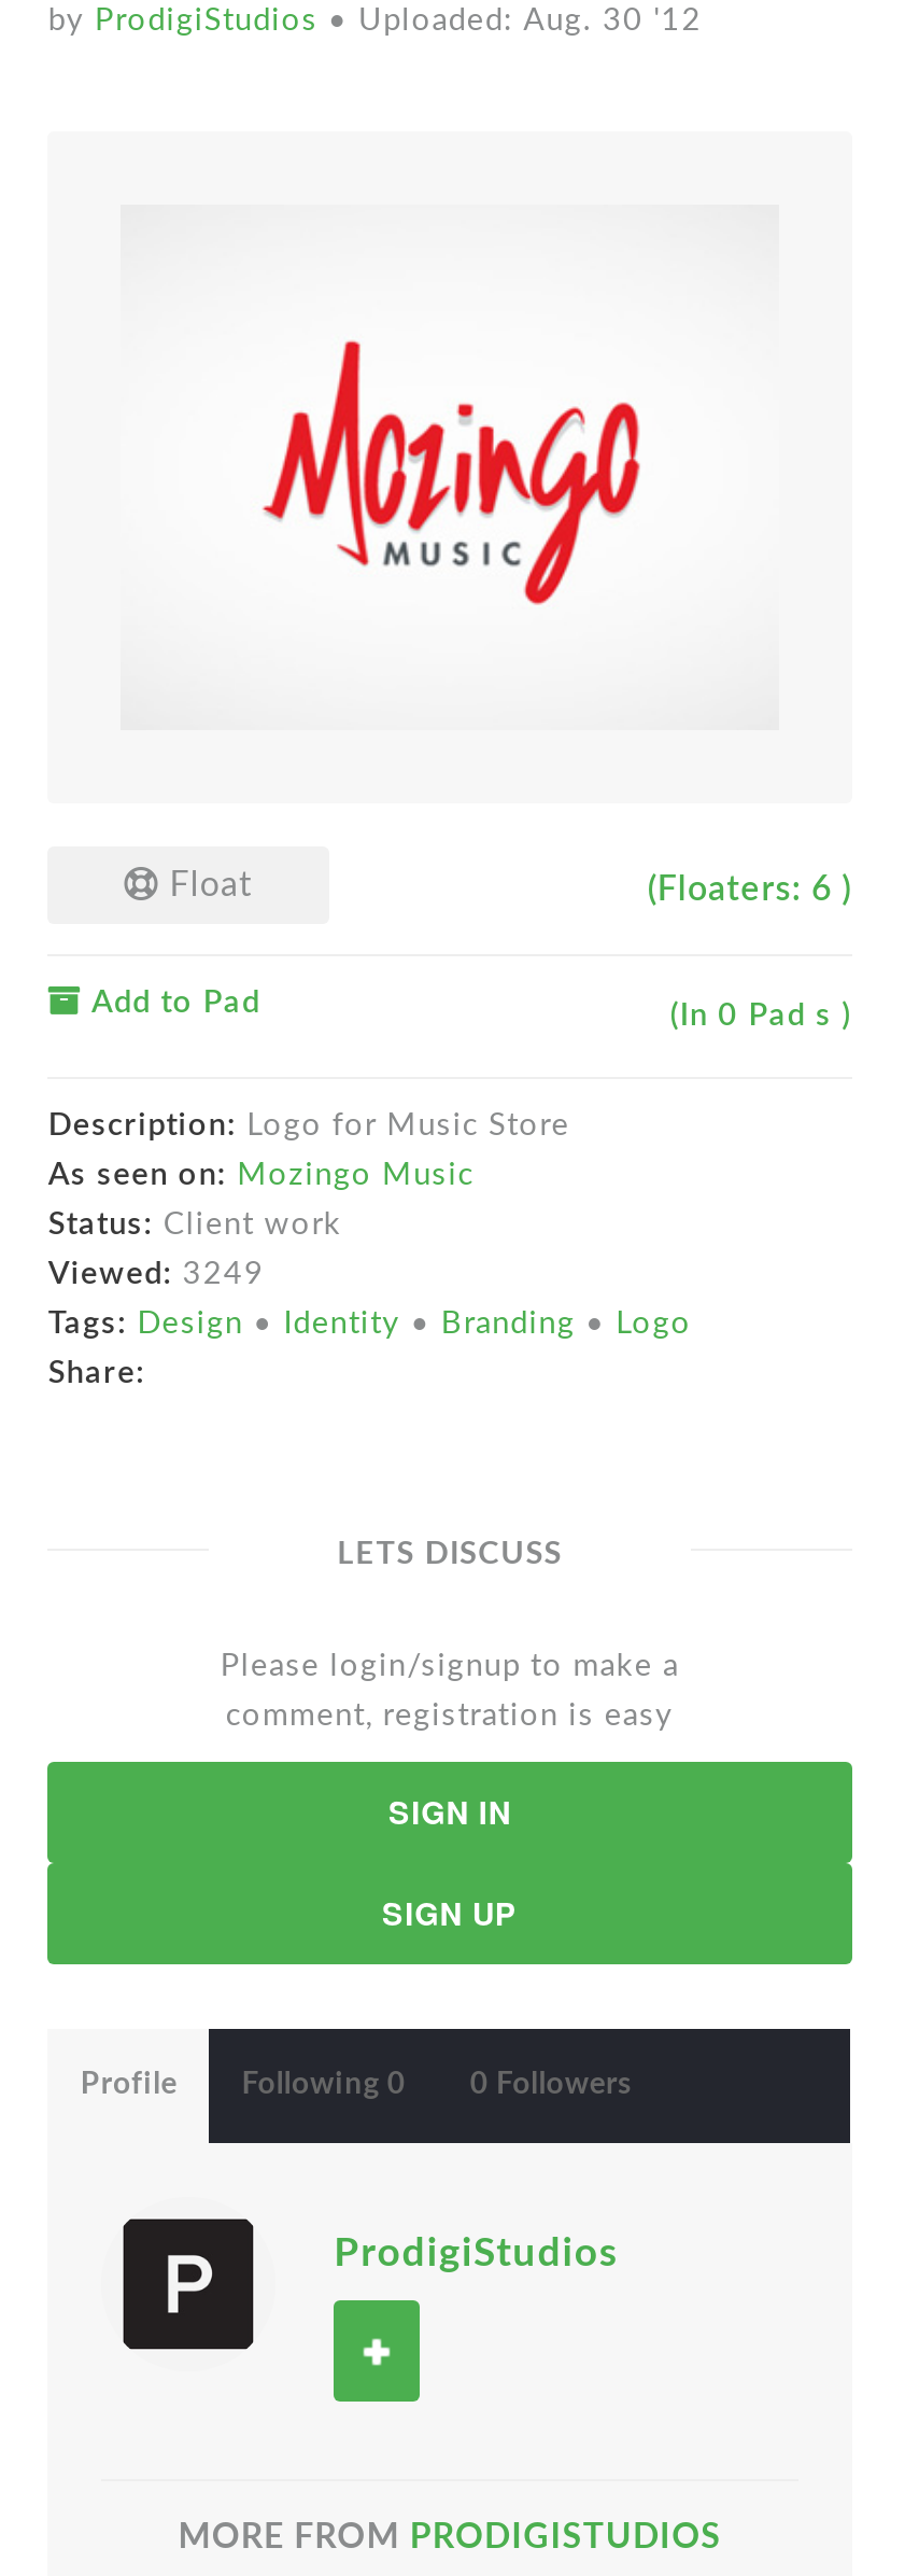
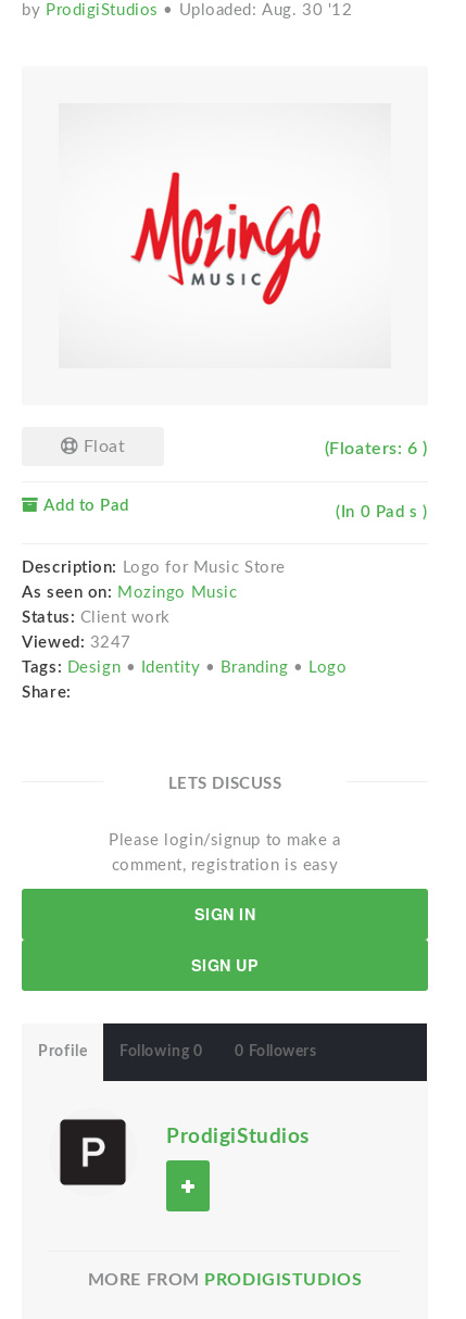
[48,1258,265,1291] Viewed: 3249 -> [22,635,132,651] Viewed: 3247

